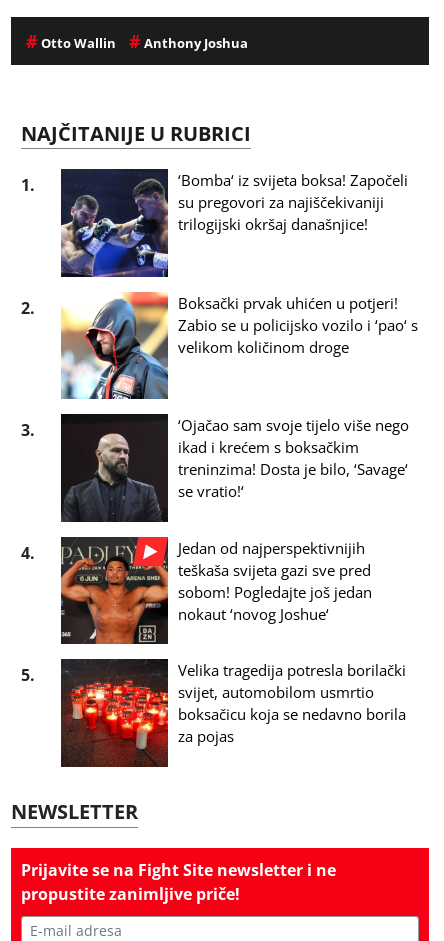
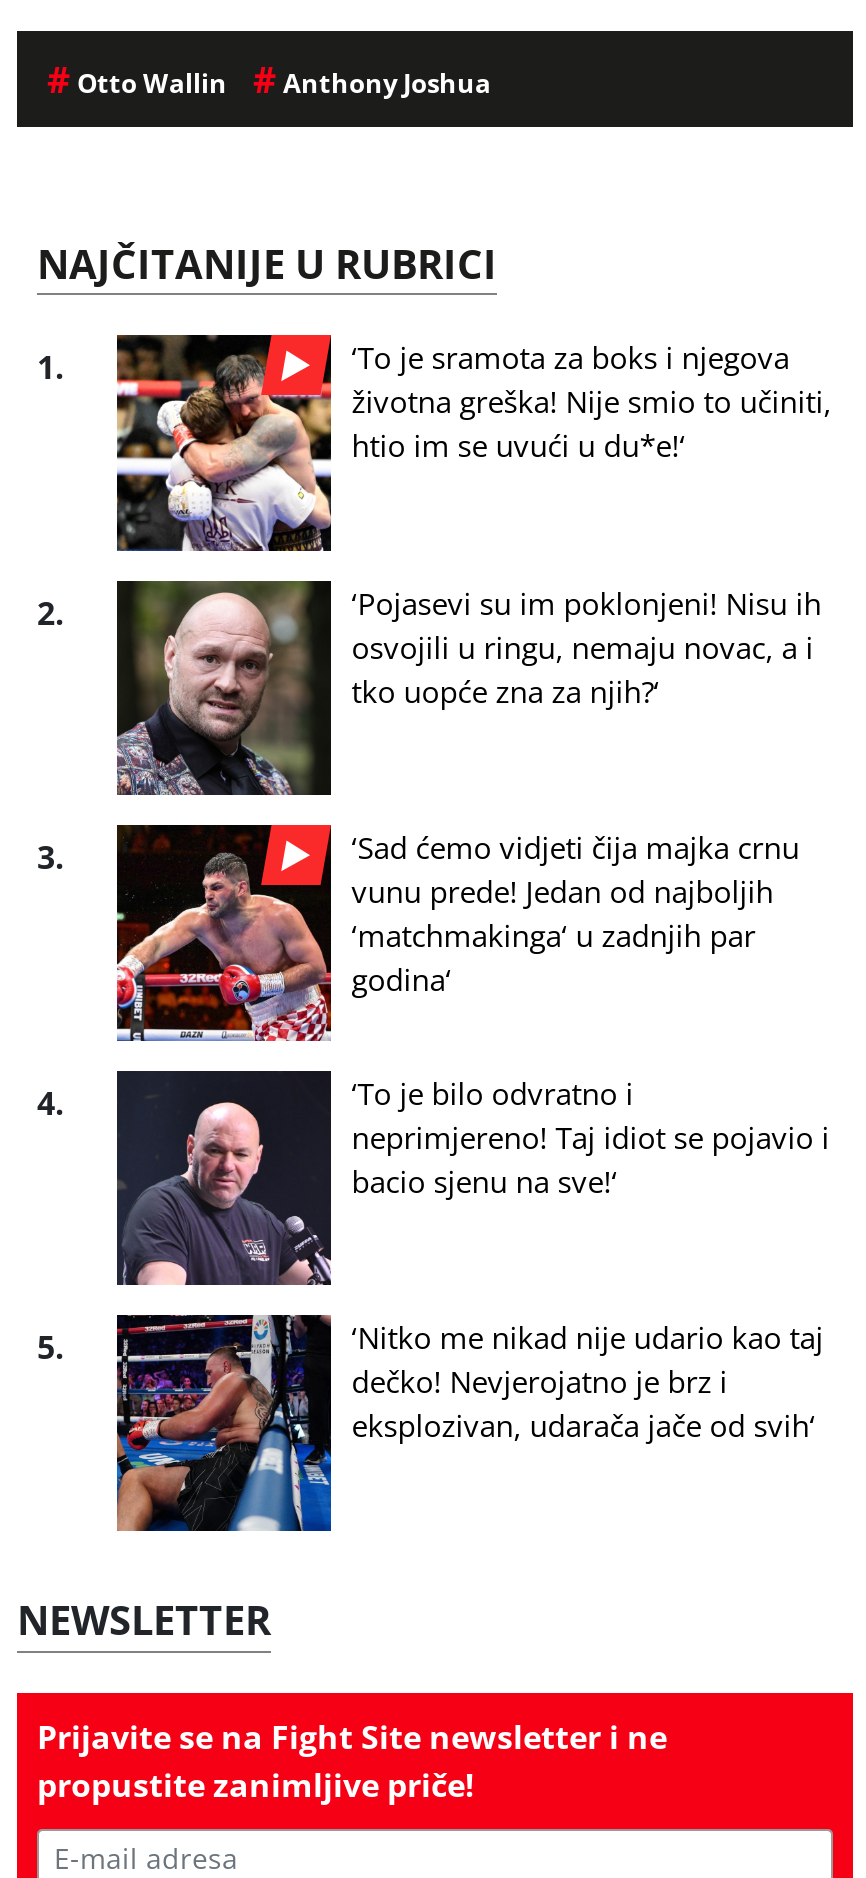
[60,168,408,278] [image] | ‘Bomba‘ iz svijeta boksa! Započeli | su pregovori za najiščekivaniji | trilogijski okršaj današnjice! -> [115,333,831,553] [image] | ‘To je sramota za boks i njegova | životna greška! Nije smio to učiniti, | htio im se uvući u du*e!‘
[60,291,418,400] [image] | Boksački prvak uhićen u potjeri! | Zabio se u policijsko vozilo i ‘pao‘ s | velikom količinom droge -> [115,579,821,797] [image] | ‘Pojasevi su im poklonjeni! Nisu ih | osvojili u ringu, nemaju novac, a i | tko uopće zna za njih?‘
[60,413,409,523] [image] | ‘Ojačao sam svoje tijelo više nego | ikad i krećem s boksačkim | treninzima! Dosta je bilo, ‘Savage‘ | se vratio!‘ -> [115,823,799,1043] [image] | ‘Sad ćemo vidjeti čija majka crnu | vunu prede! Jedan od najboljih | ‘matchmakinga‘ u zadnjih par | godina‘
[60,536,372,645] [image] | Jedan od najperspektivnijih | teškaša svijeta gazi sve pred | sobom! Pogledajte još jedan | nokaut ‘novog Joshue‘ -> [115,1069,829,1287] [image] | ‘To je bilo odvratno i | neprimjereno! Taj idiot se pojavio i | bacio sjenu na sve!‘
[60,659,406,768] [image] | Velika tragedija potresla borilački | svijet, automobilom usmrtio | boksačicu koja se nedavno borila | za pojas -> [115,1315,823,1533] [image] | ‘Nitko me nikad nije udario kao taj | dečko! Nevjerojatno je brz i | eksplozivan, udarača jače od svih‘

